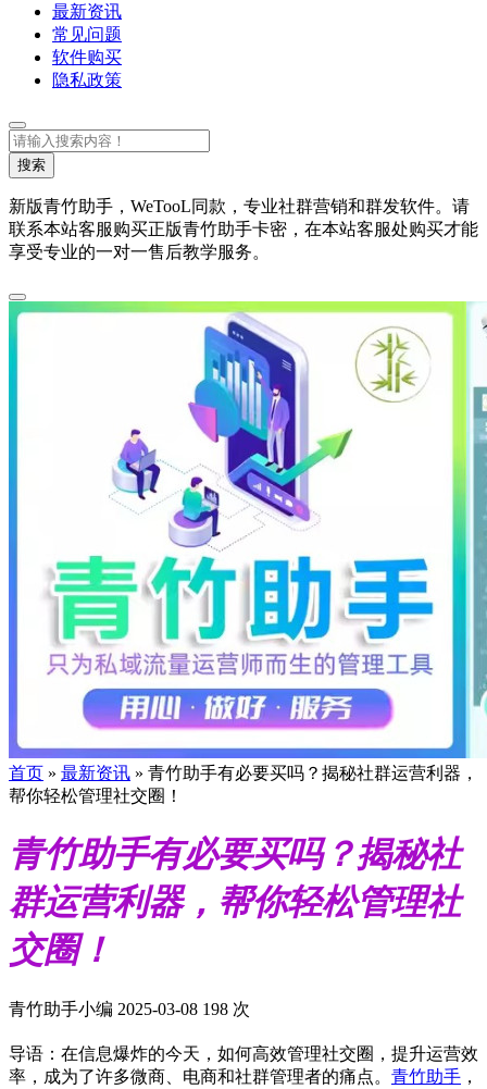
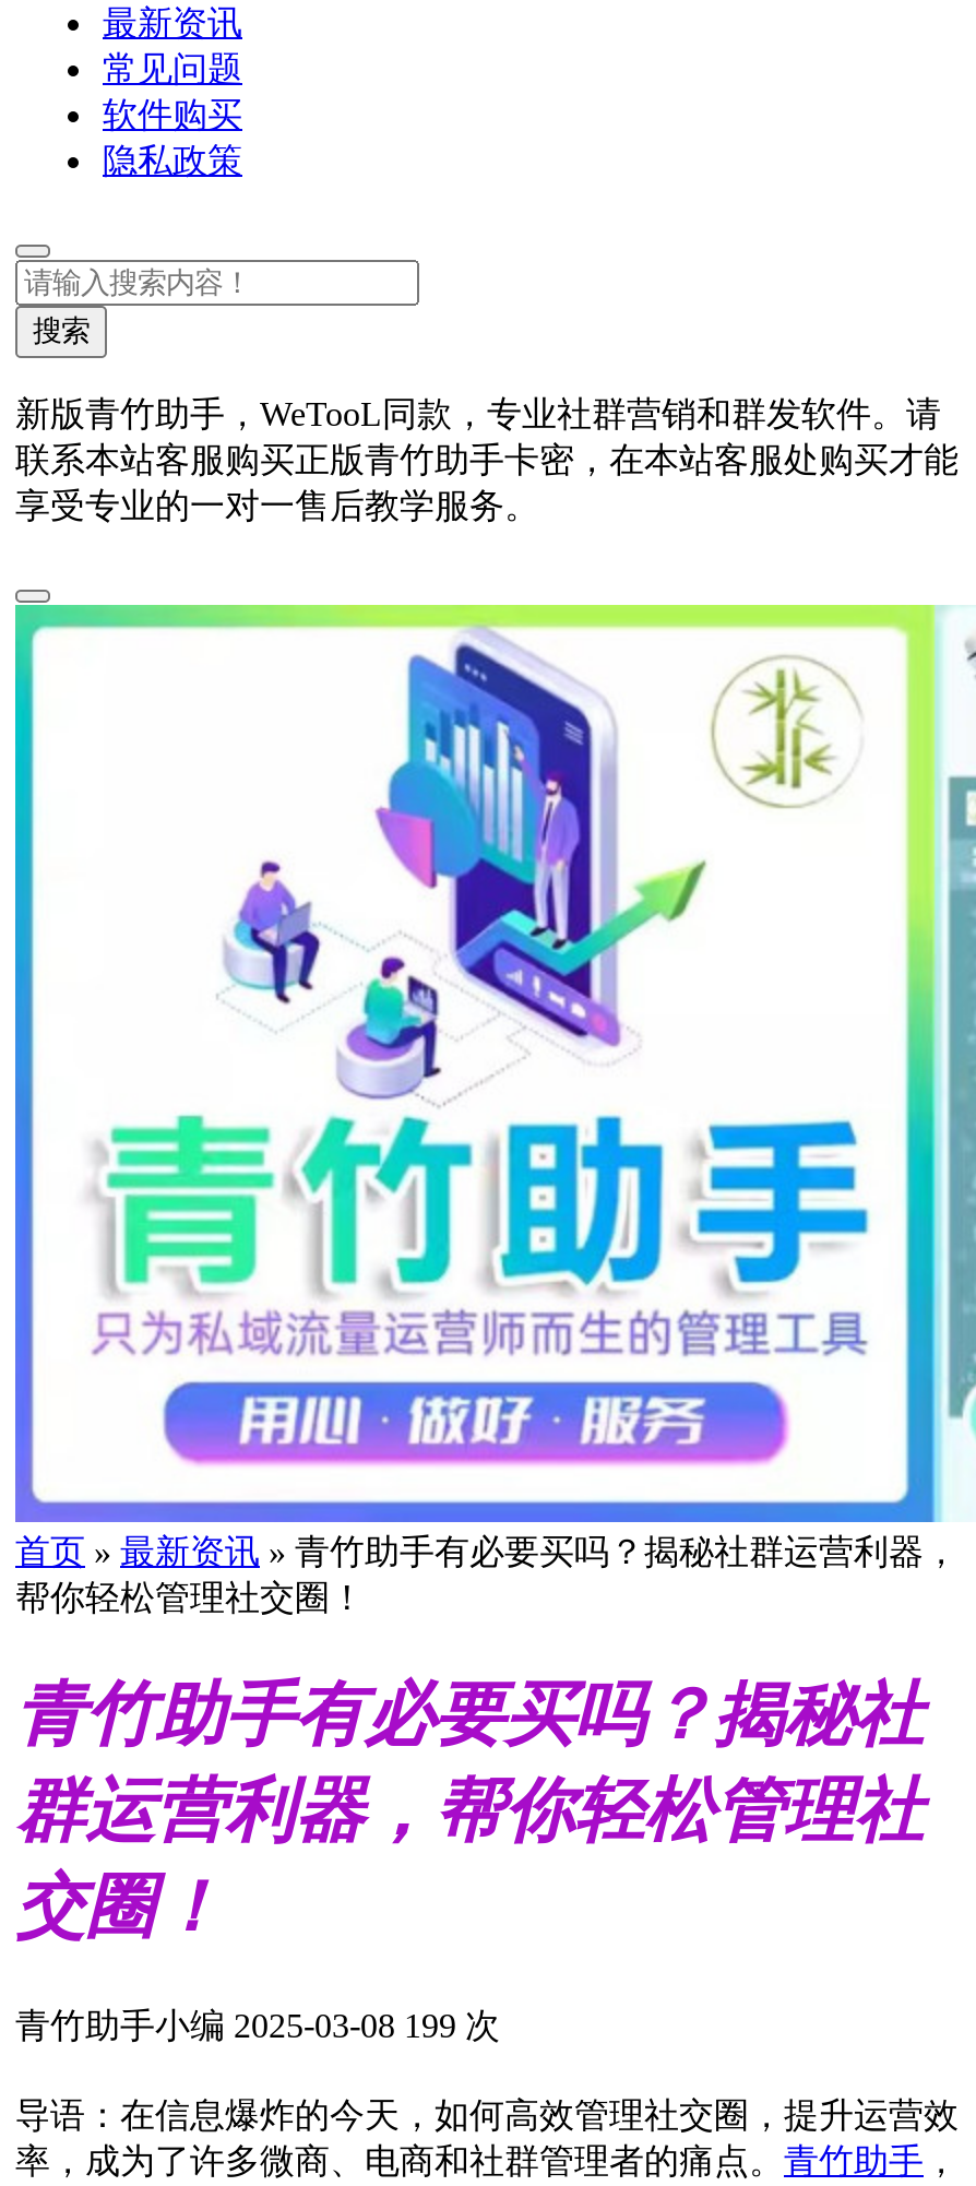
[9,1000,250,1018] 青竹助手小编 2025-03-08 198 次 -> [15,2007,500,2044] 青竹助手小编 2025-03-08 199 次

